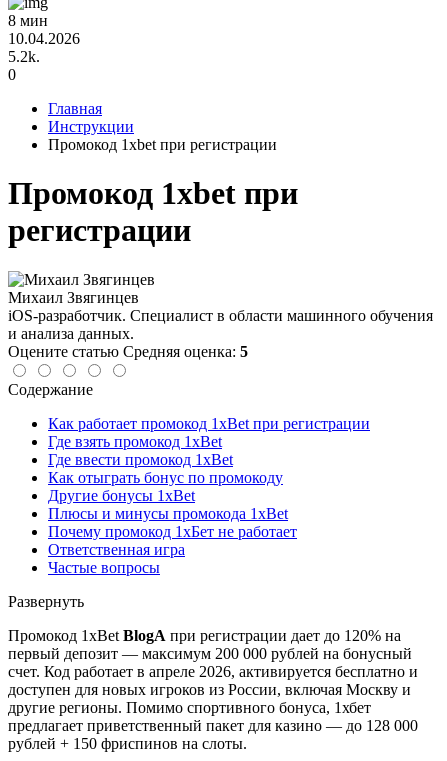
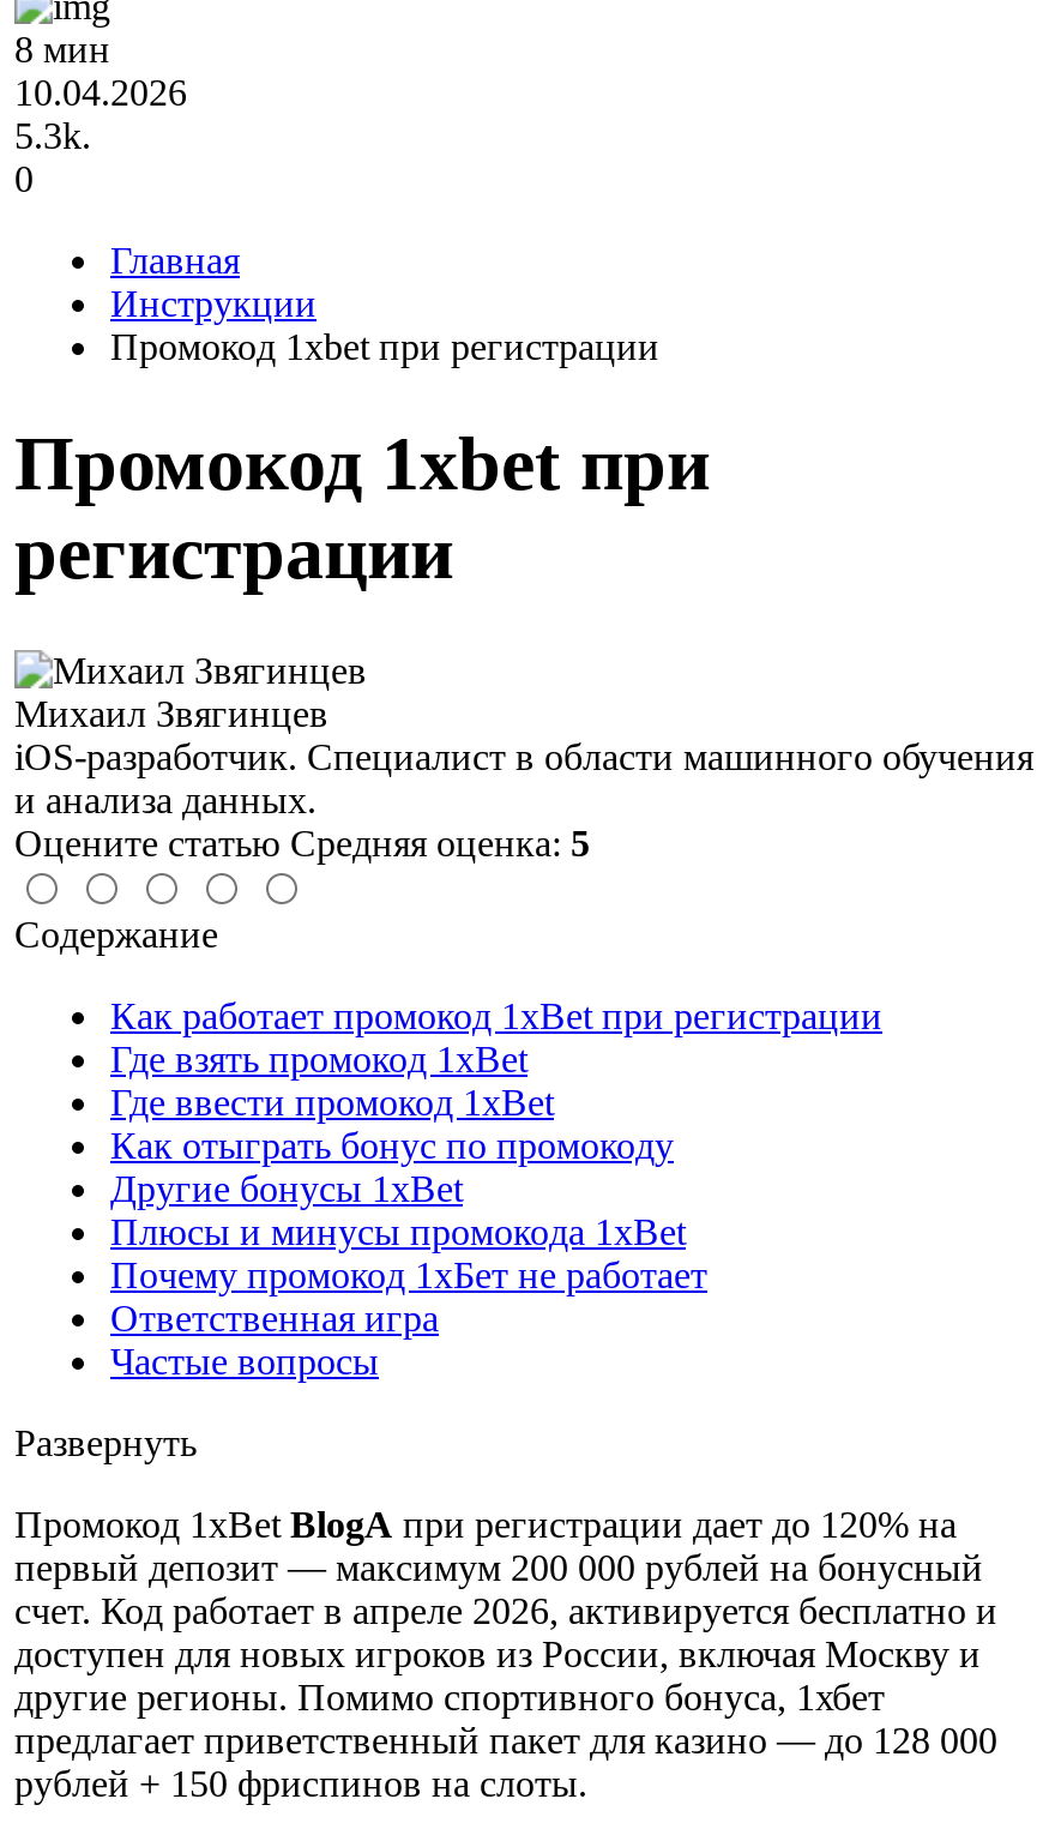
[8,48,40,65] 5.2k. -> [14,115,91,156] 5.3k.

